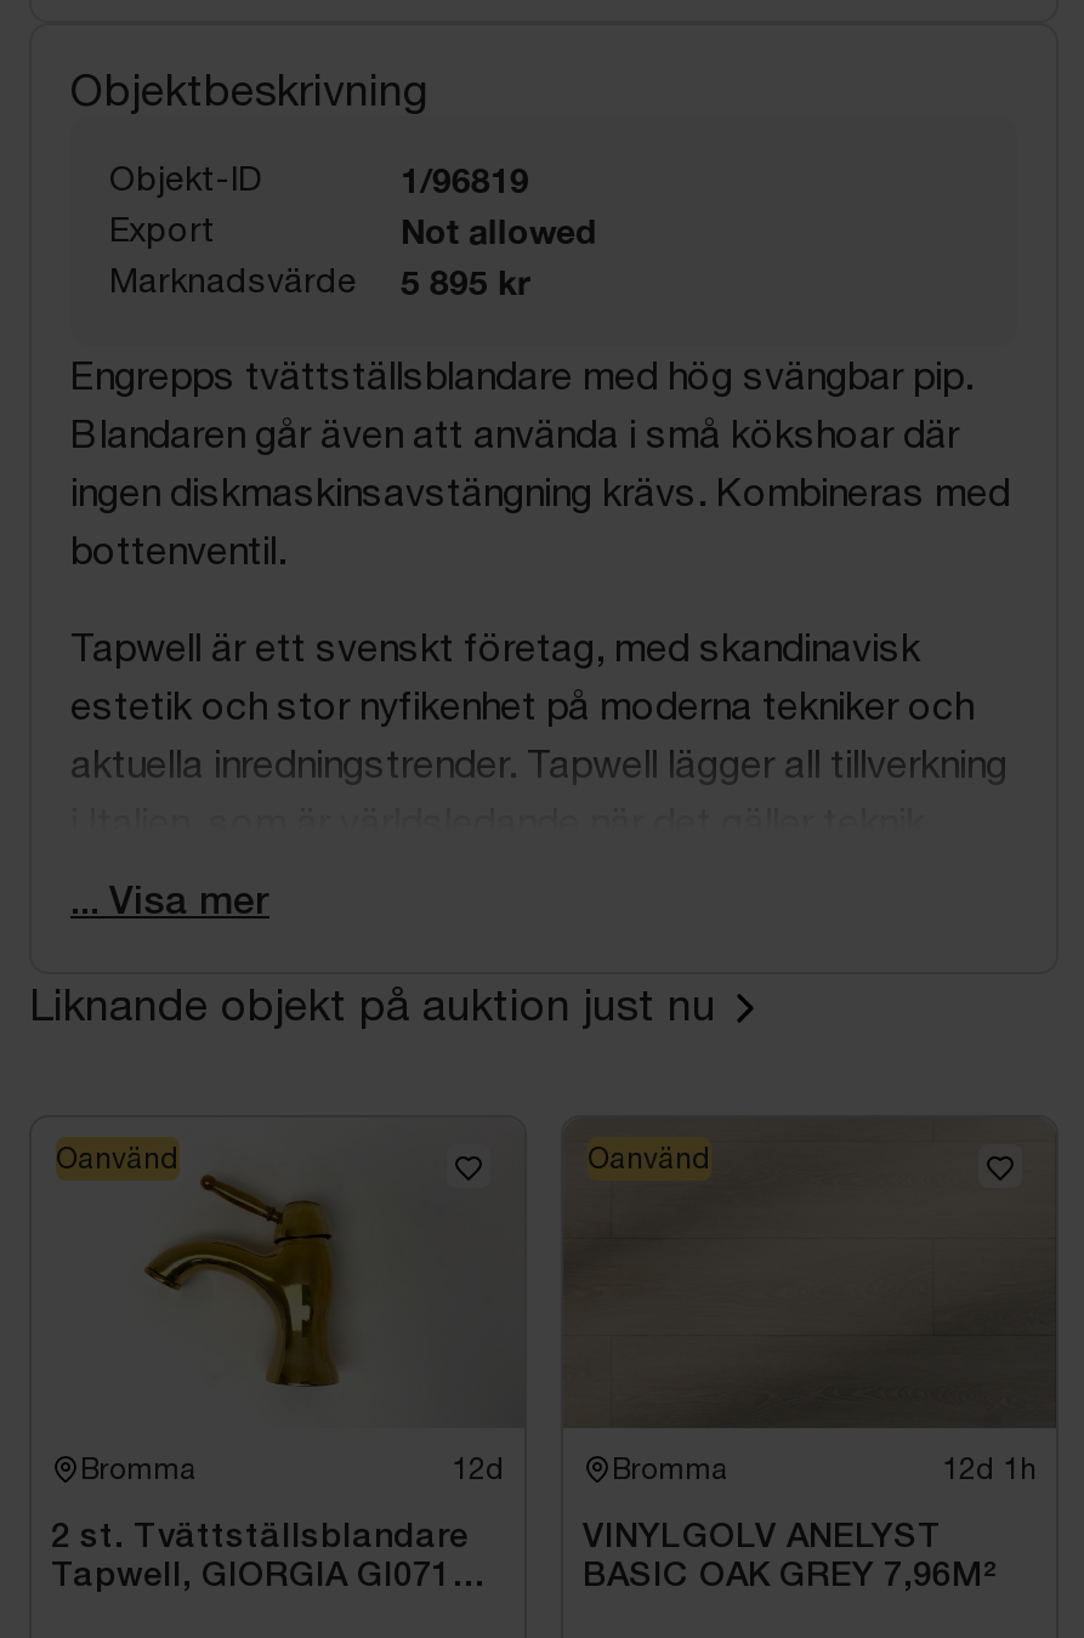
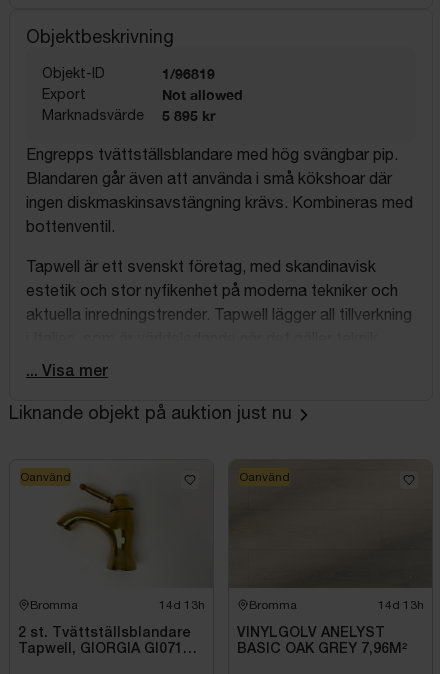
[452,1453,505,1487] 12d -> [159,598,205,612] 14d 13h
[942,1453,1037,1487] 12d 1h -> [378,598,424,612] 14d 13h

